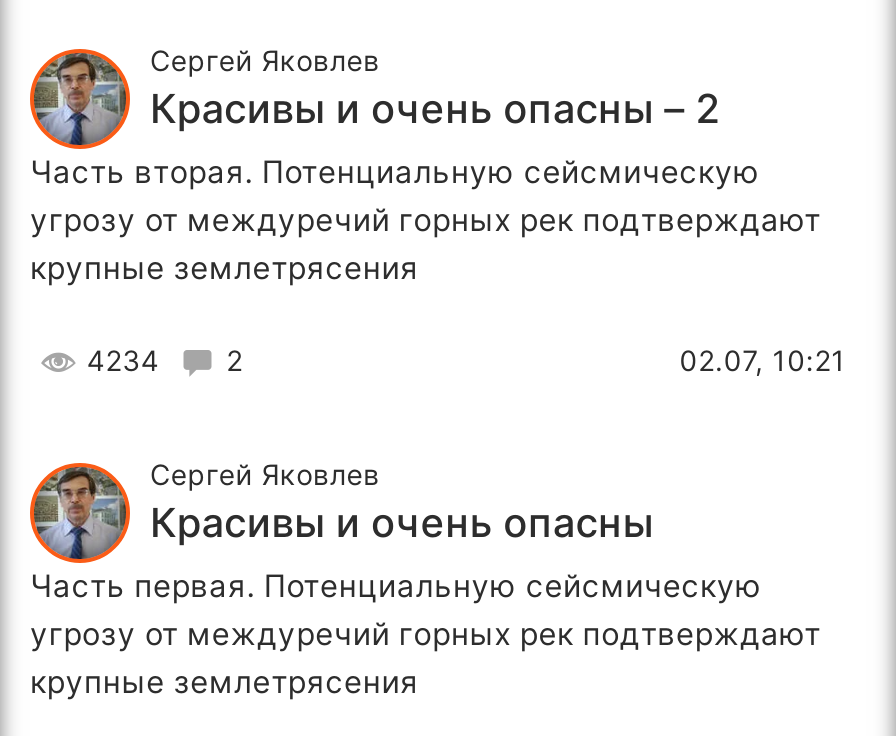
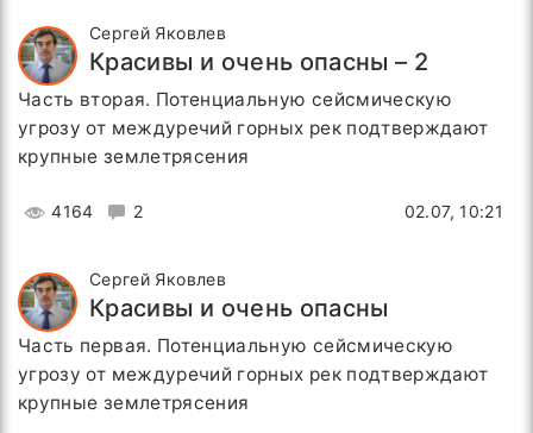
[87,343,243,377] 4234 2 -> [52,201,143,221] 4164 2

